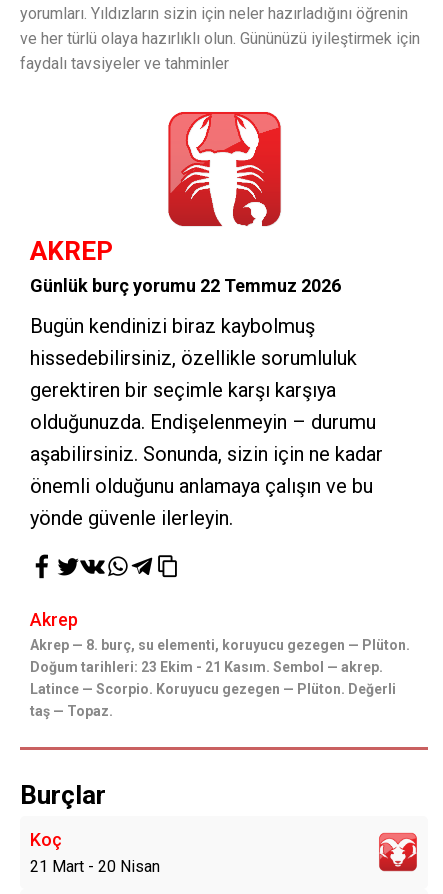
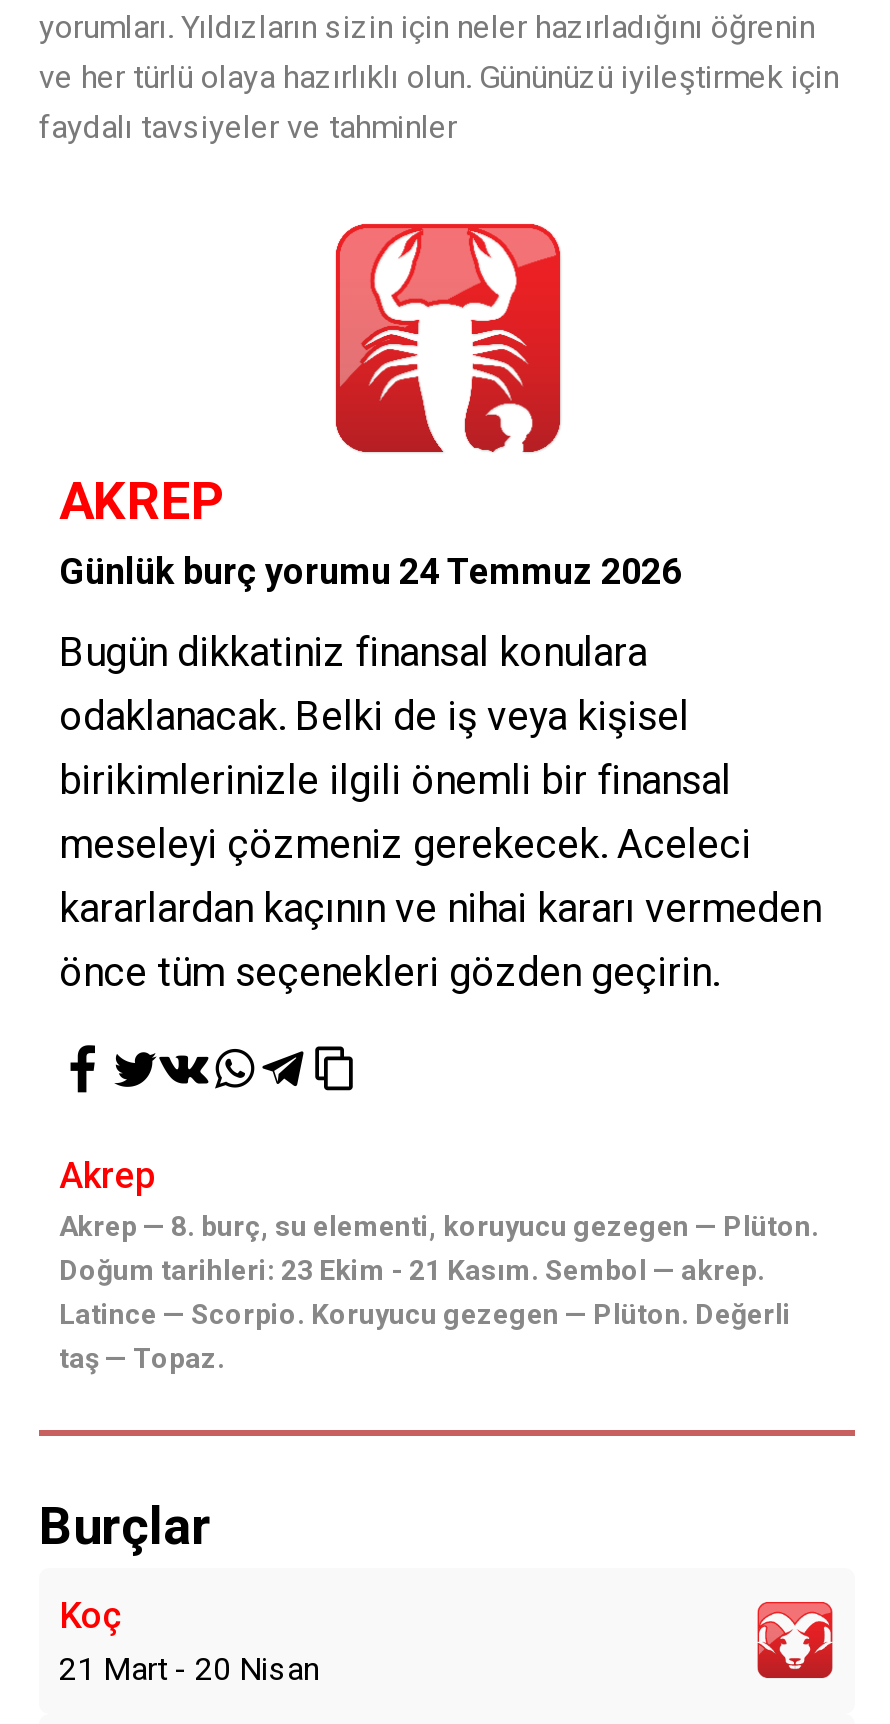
[30,275,341,296] Günlük burç yorumu 22 Temmuz 2026 -> [59,549,681,591] Günlük burç yorumu 24 Temmuz 2026
[30,314,383,530] Bugün kendinizi biraz kaybolmuş | hissedebilirsiniz, özellikle sorumluluk | gerektiren bir seçimle karşı karşıya | olduğunuzda. Endişelenmeyin – durumu | aşabilirsiniz. Sonunda, sizin için ne kadar | önemli olduğunu anlamaya çalışın ve bu | yönde güvenle ilerleyin. -> [59,627,821,995] Bugün dikkatiniz finansal konulara | odaklanacak. Belki de iş veya kişisel | birikimlerinizle ilgili önemli bir finansal | meseleyi çözmeniz gerekecek. Aceleci | kararlardan kaçının ve nihai kararı vermeden | önce tüm seçenekleri gözden geçirin.

